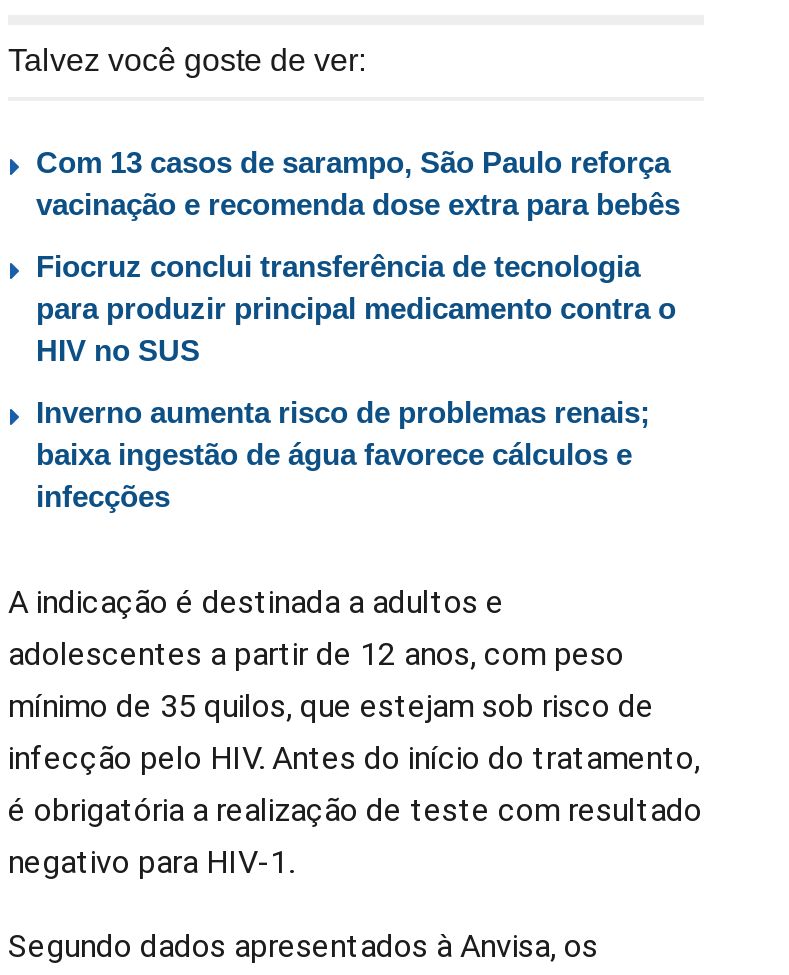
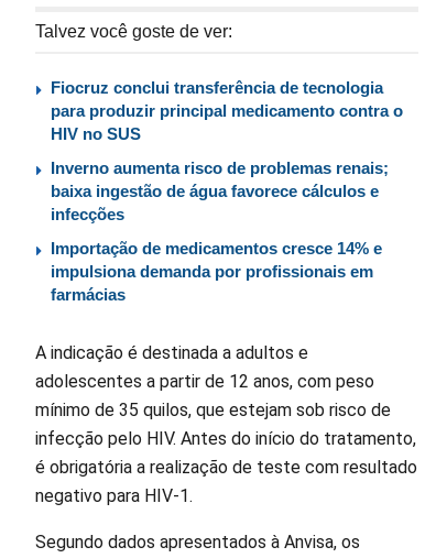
[36,145,680,221] Com 13 casos de sarampo, São Paulo reforça | vacinação e recomenda dose extra para bebês -> none
moved [36,249,676,513] -> [51,78,403,223]: Fiocruz conclui transferência de tecnologia | para produzir principal medicamento contra o | HIV no SUS | Inverno aumenta risco de problemas renais; | baixa ingestão de água favorece cálculos e | infecções
none -> [51,239,382,304] Importação de medicamentos cresce 14% e | impulsiona demanda por profissionais em | farmácias

